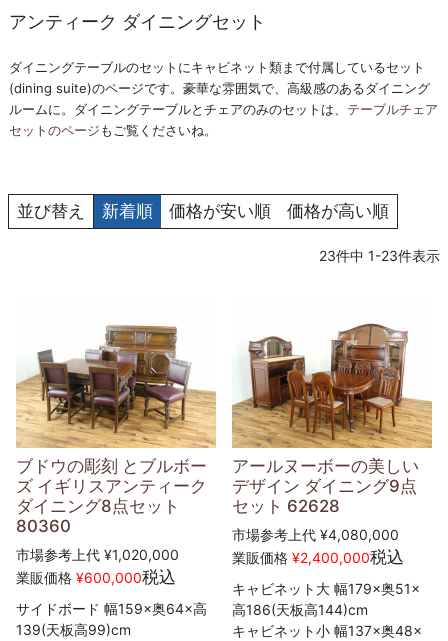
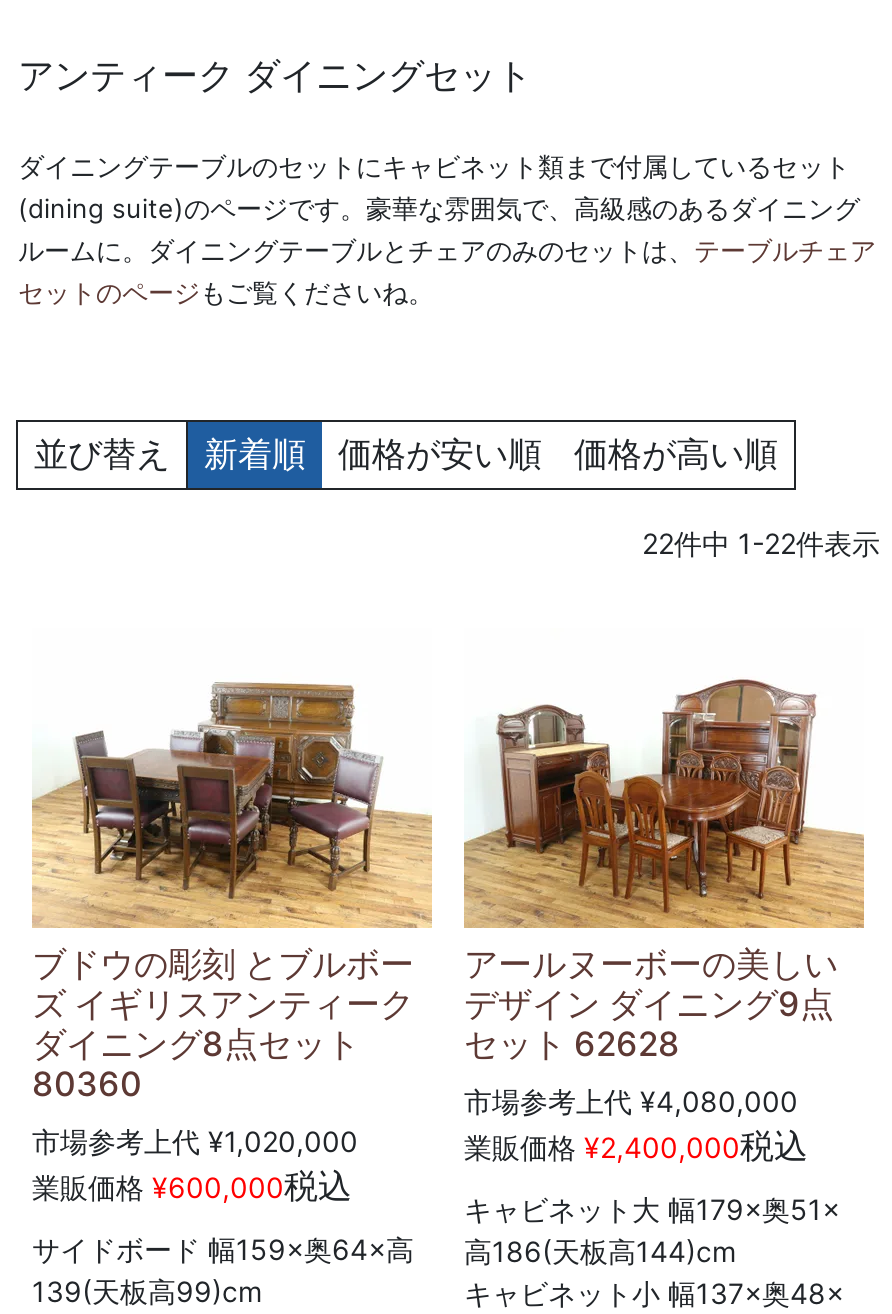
[319,247,440,264] 23件中 1 -23件表示 -> [642,527,880,561] 22件中 1 -22件表示

